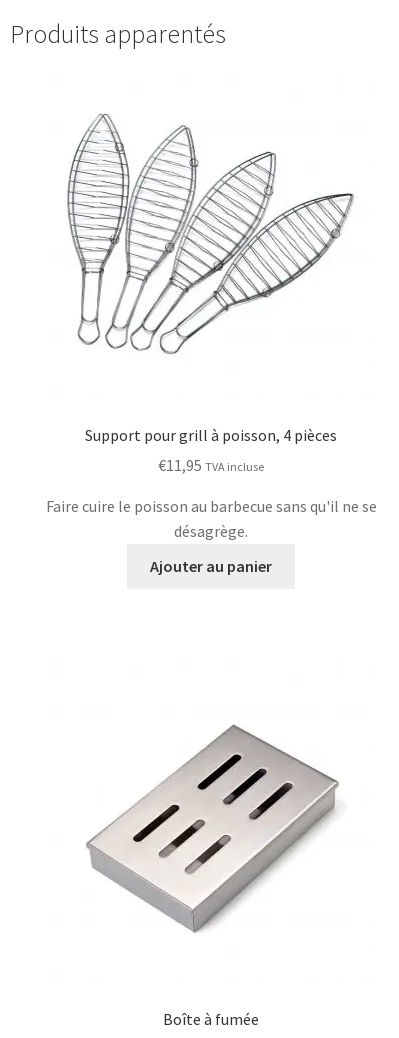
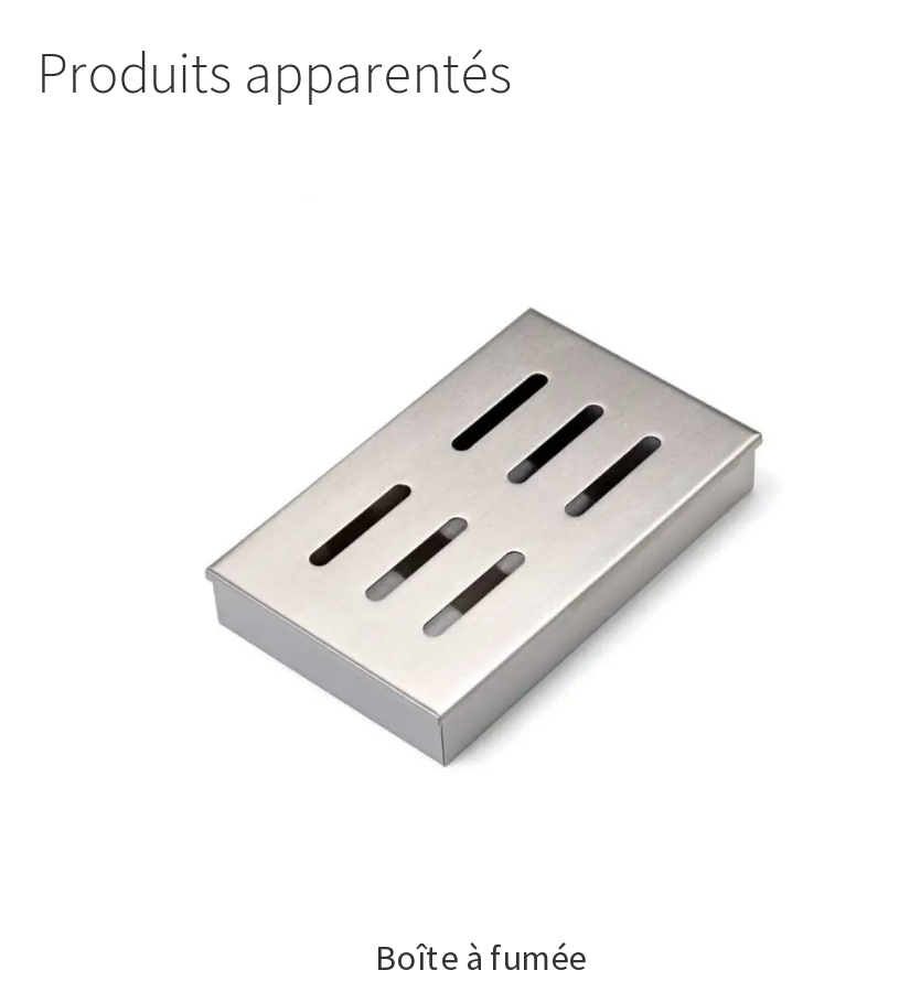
[66,113,355,355] [image] -> none
[45,424,376,576] Support pour grill à poisson, 4 pièces | €11,95 TVA incluse | Faire cuire le poisson au barbecue sans qu'il ne se | désagrège. | Ajouter au panier -> none

